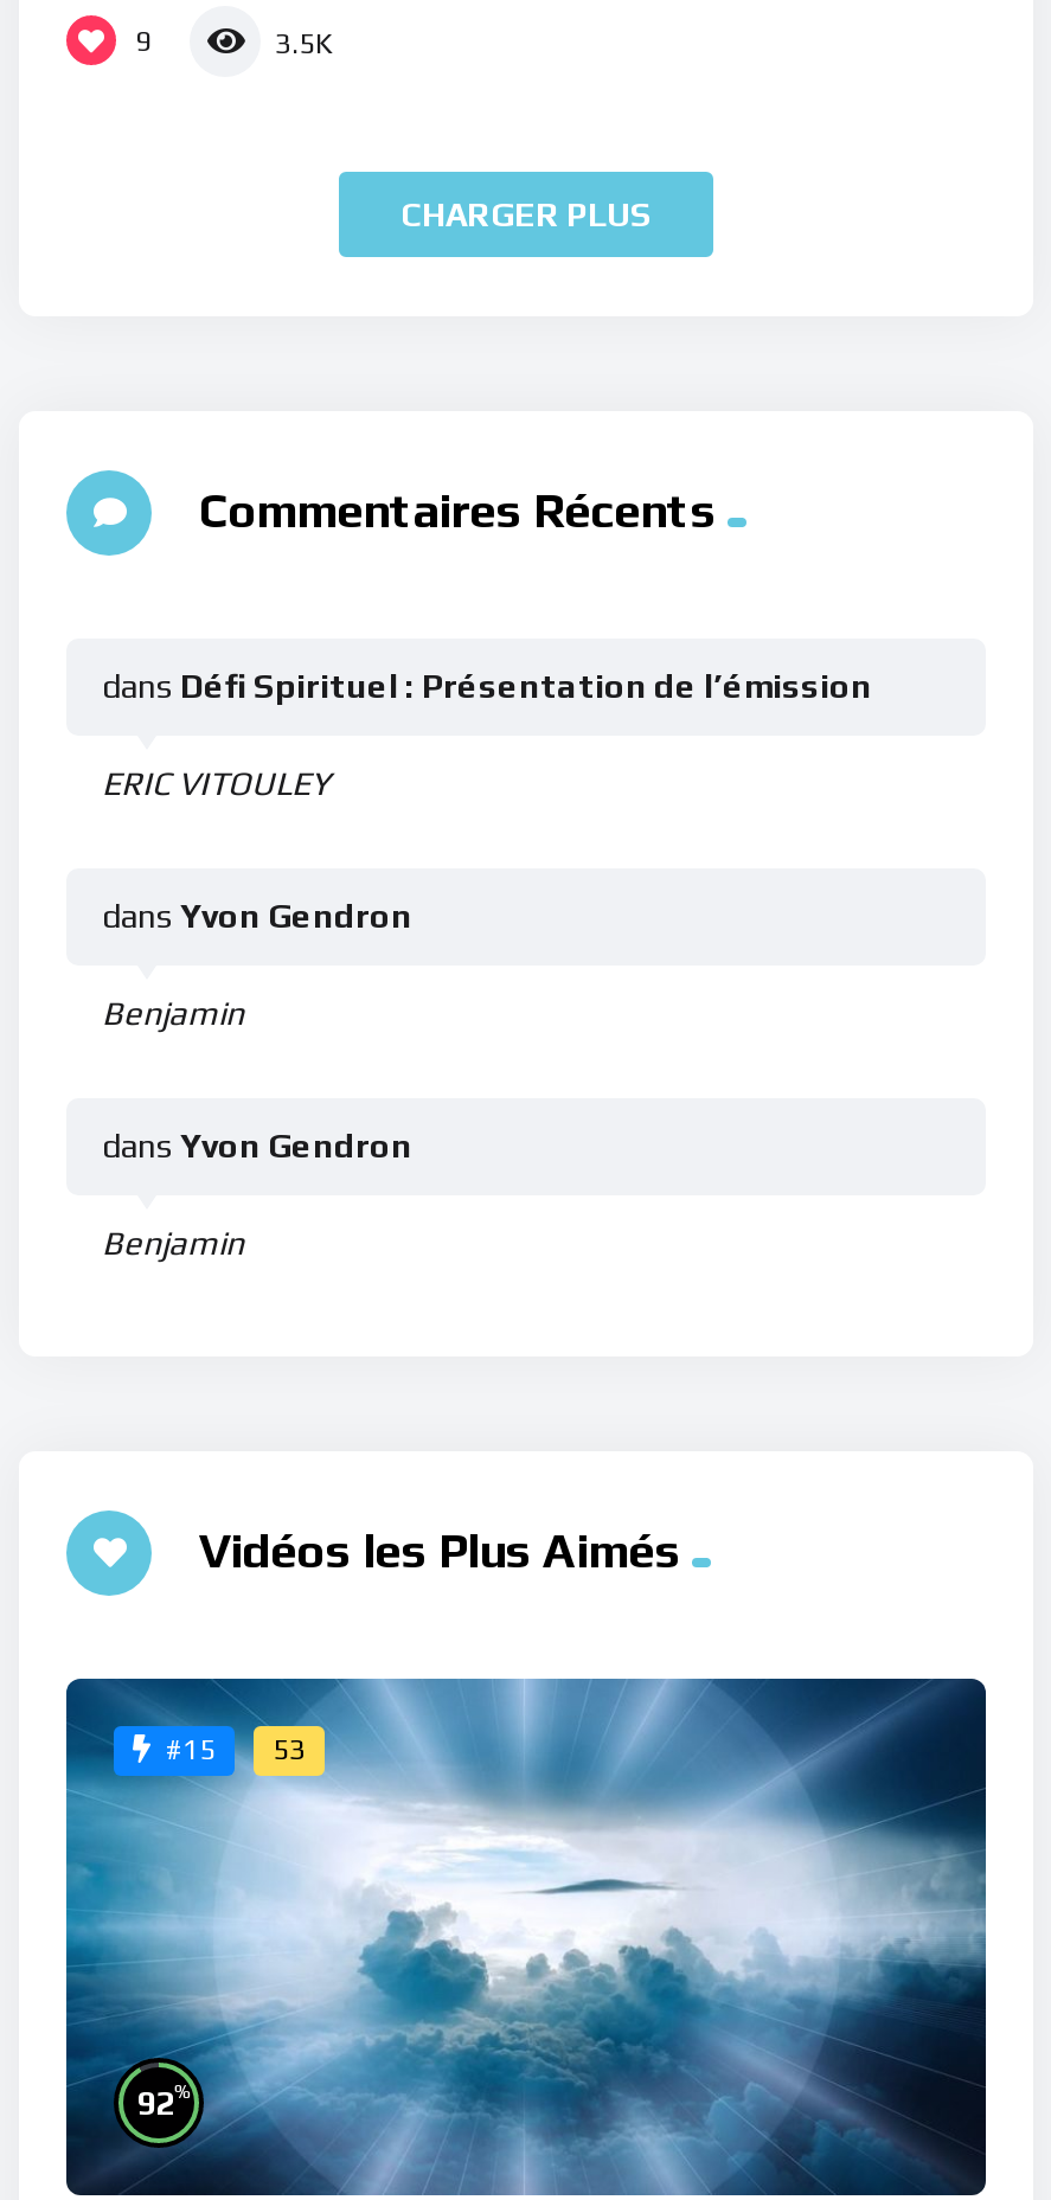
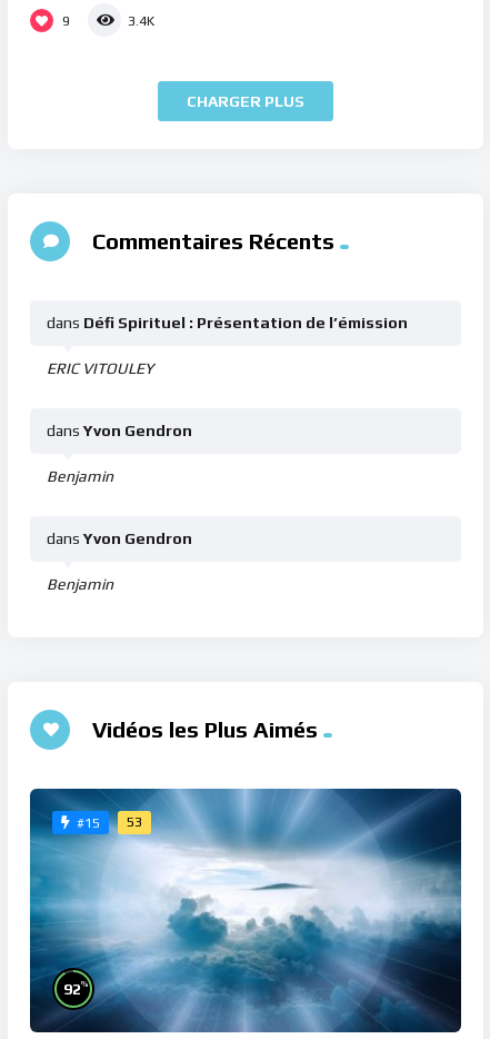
[275,27,332,60] 3.5K -> [128,14,154,29] 3.4K

